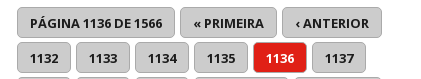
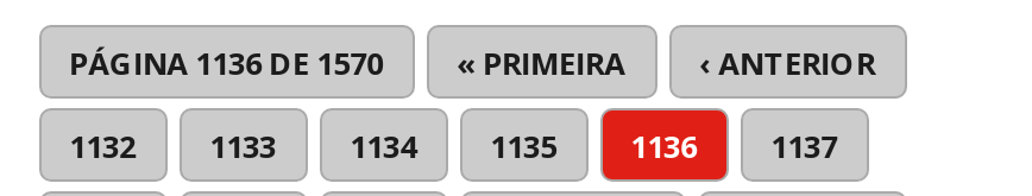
[30,14,369,32] PÁGINA 1136 DE 1566 « PRIMEIRA ‹ ANTERIOR -> [69,41,876,84] PÁGINA 1136 DE 1570 « PRIMEIRA ‹ ANTERIOR

